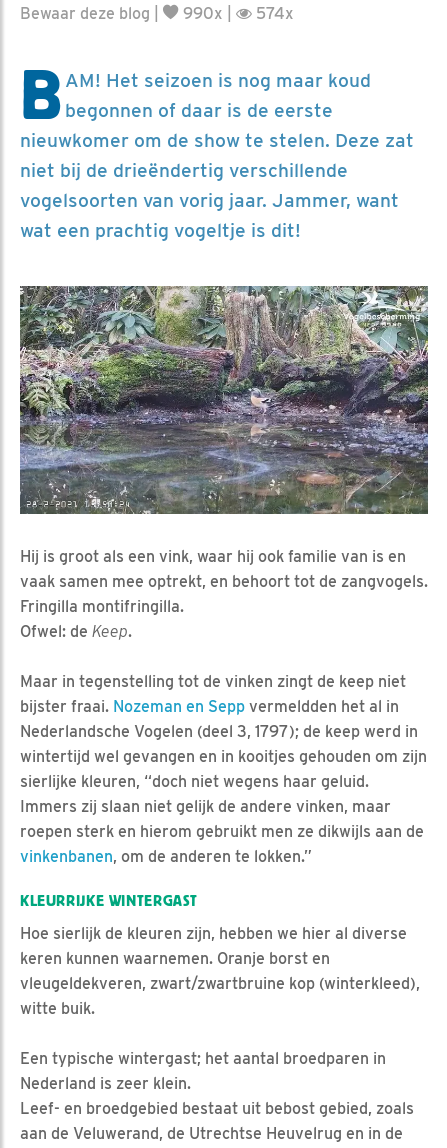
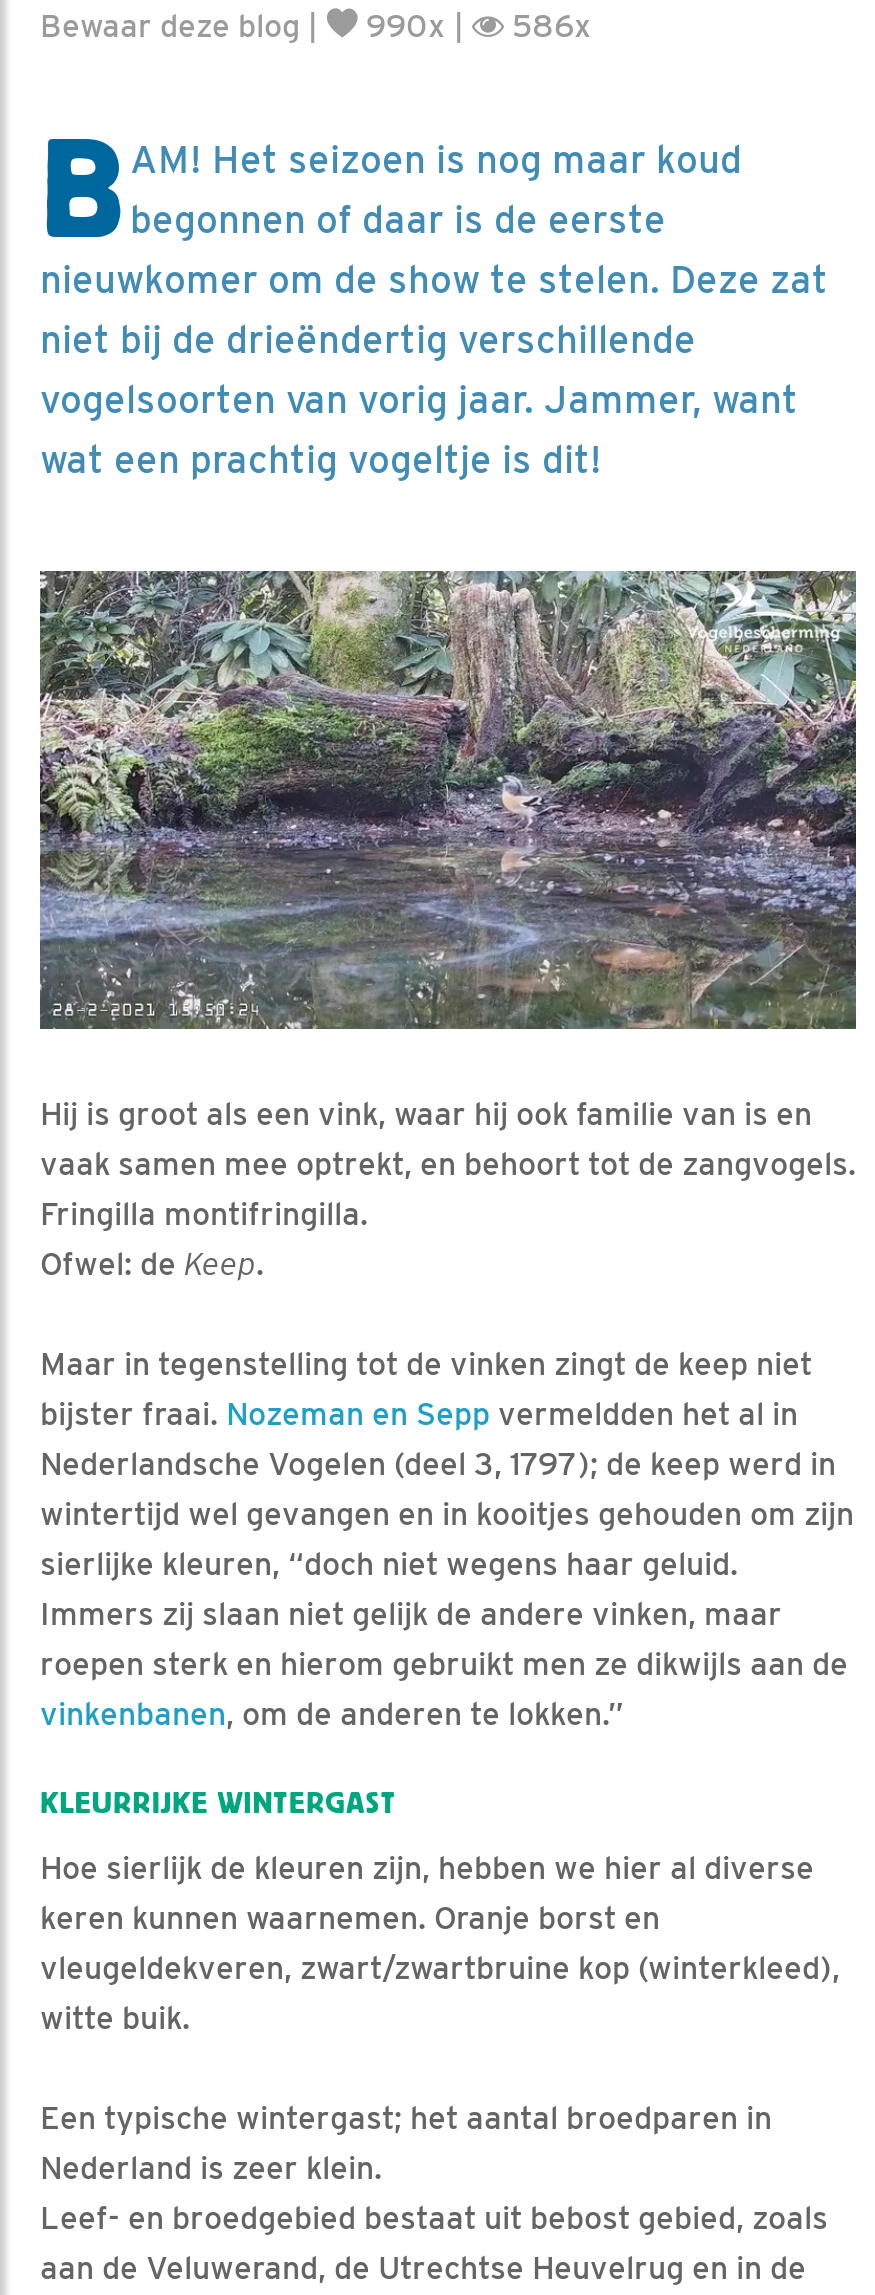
[252,4,294,23] 574x -> [504,7,592,45] 586x

